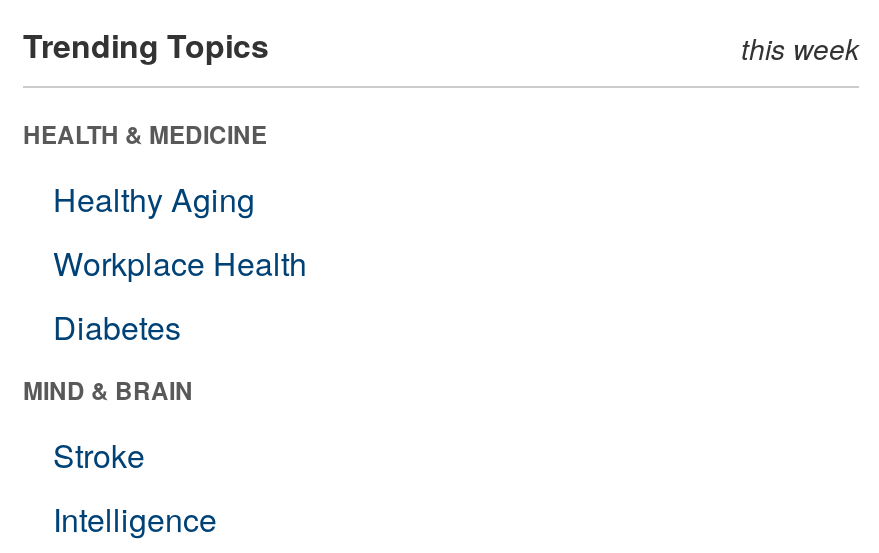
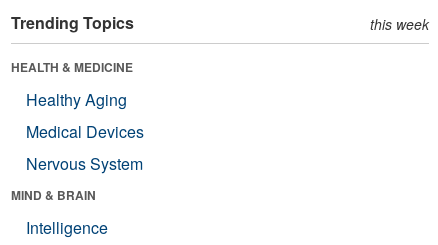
[53,240,307,350] Workplace Health | Diabetes -> [26,120,144,175] Medical Devices | Nervous System
[53,432,145,478] Stroke -> none

